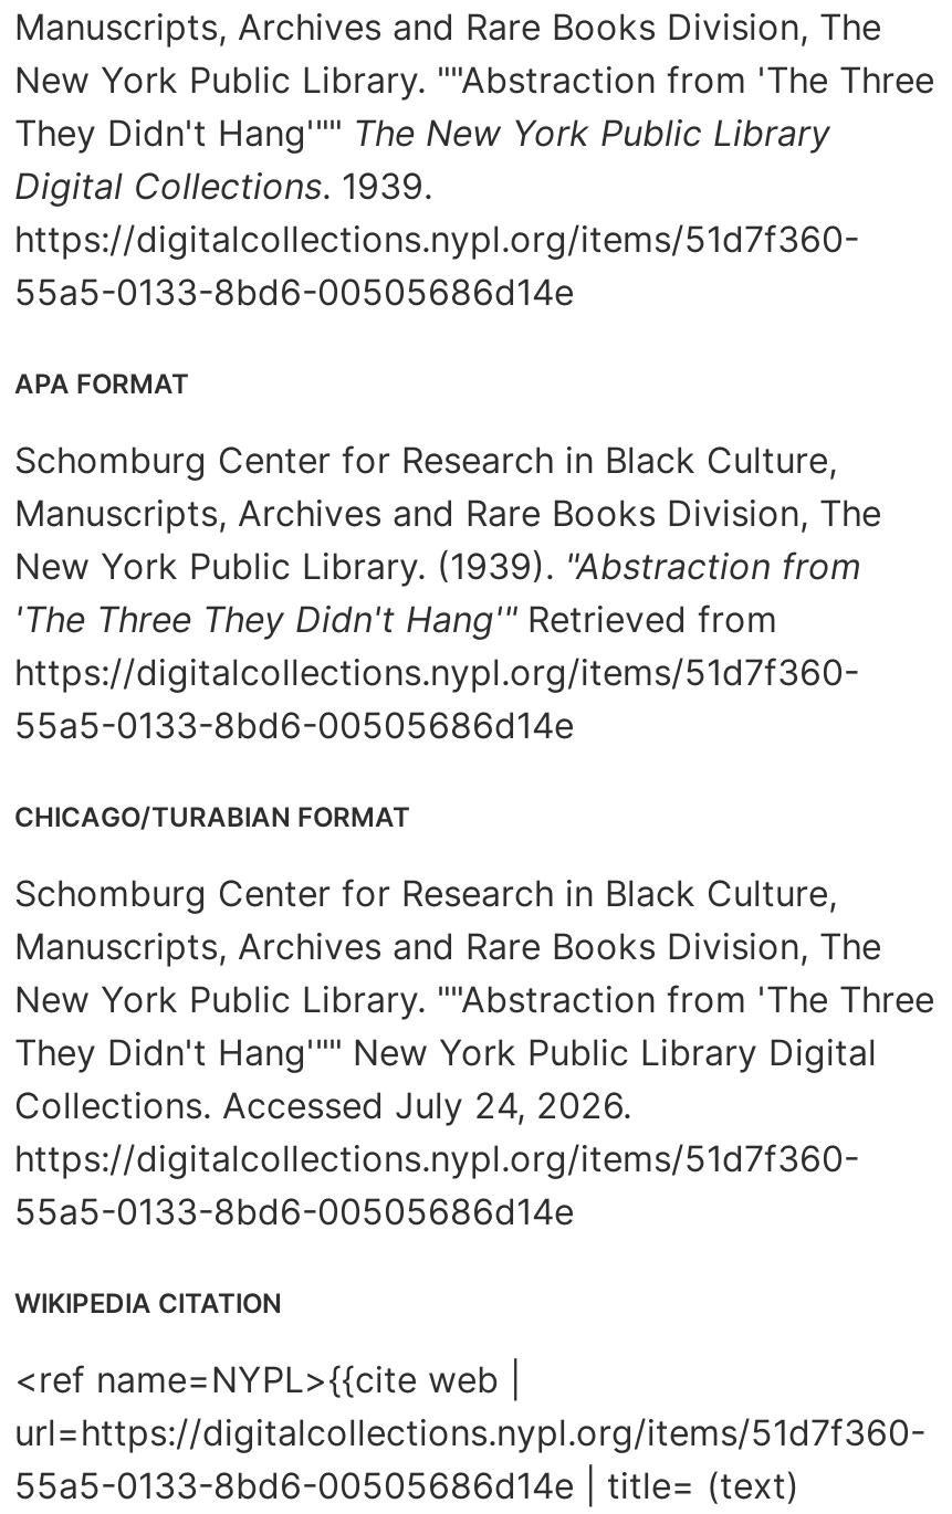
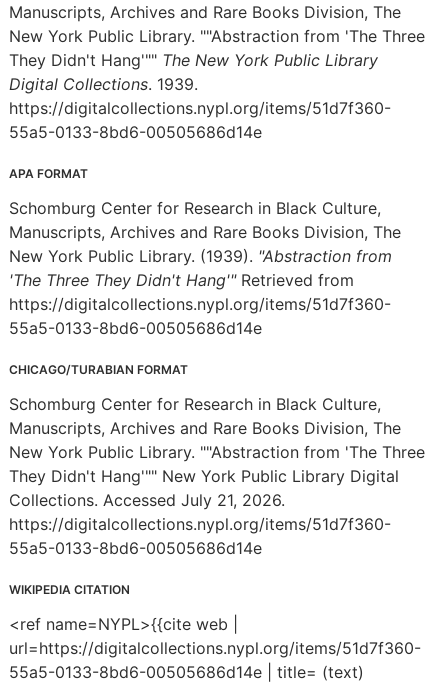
[14,1083,631,1127] Collections. Accessed July 24, 2026. -> [9,490,285,510] Collections. Accessed July 21, 2026.

